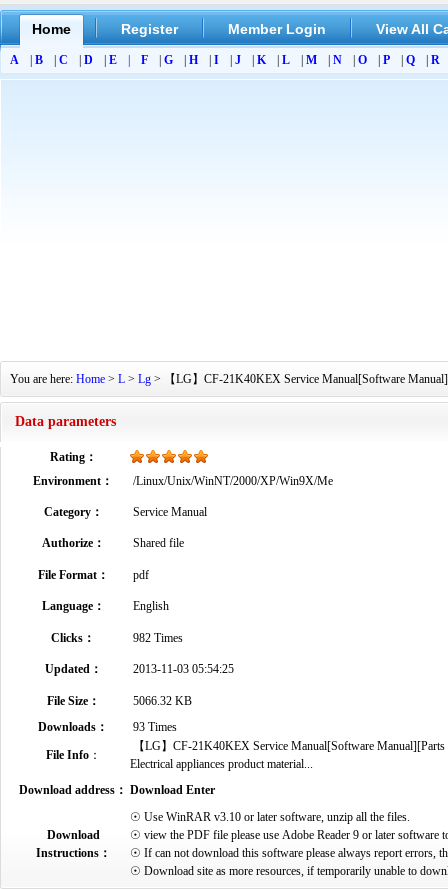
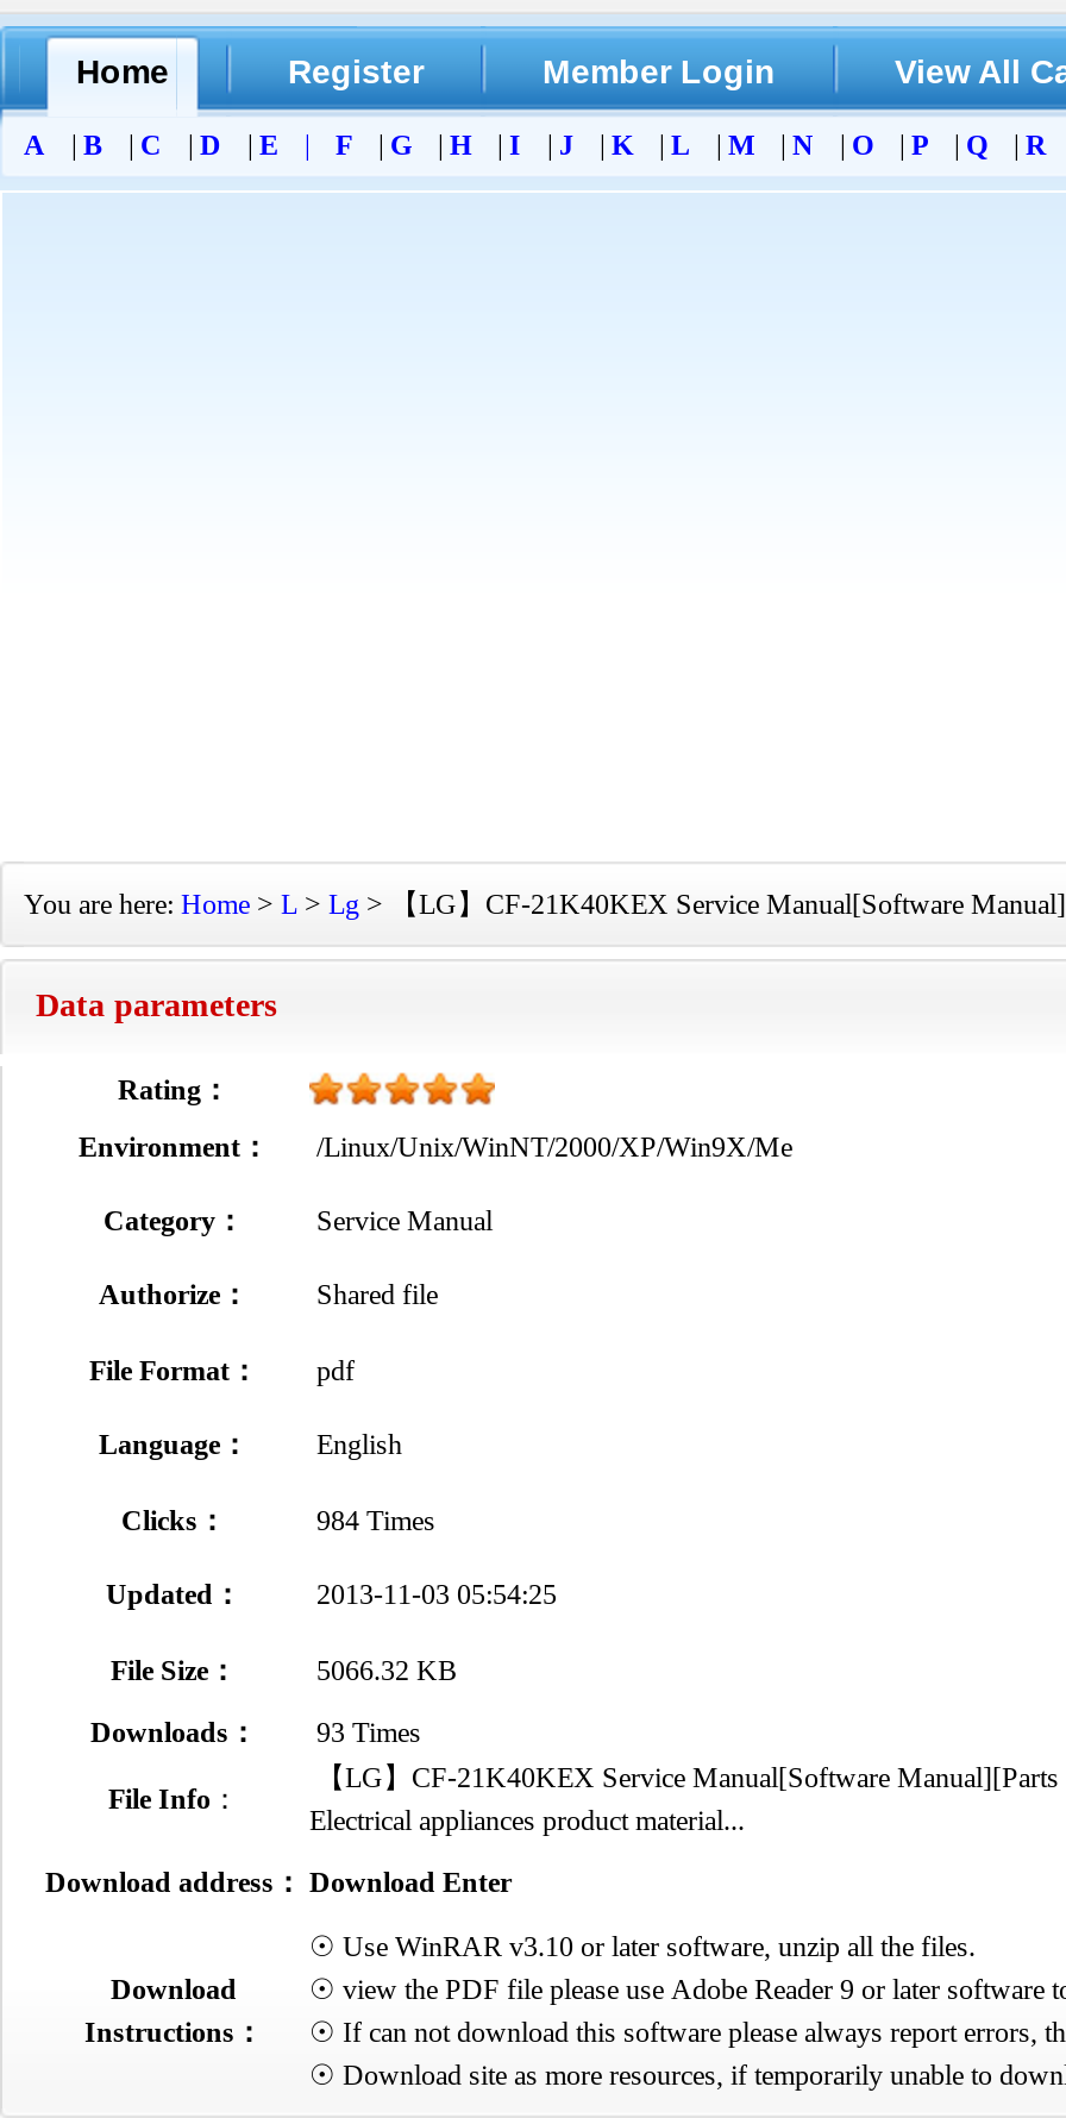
[130,631,183,645] 982 Times -> [309,1504,435,1537] 984 Times

